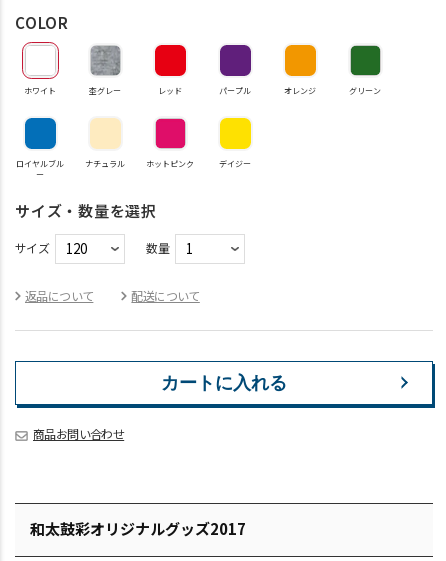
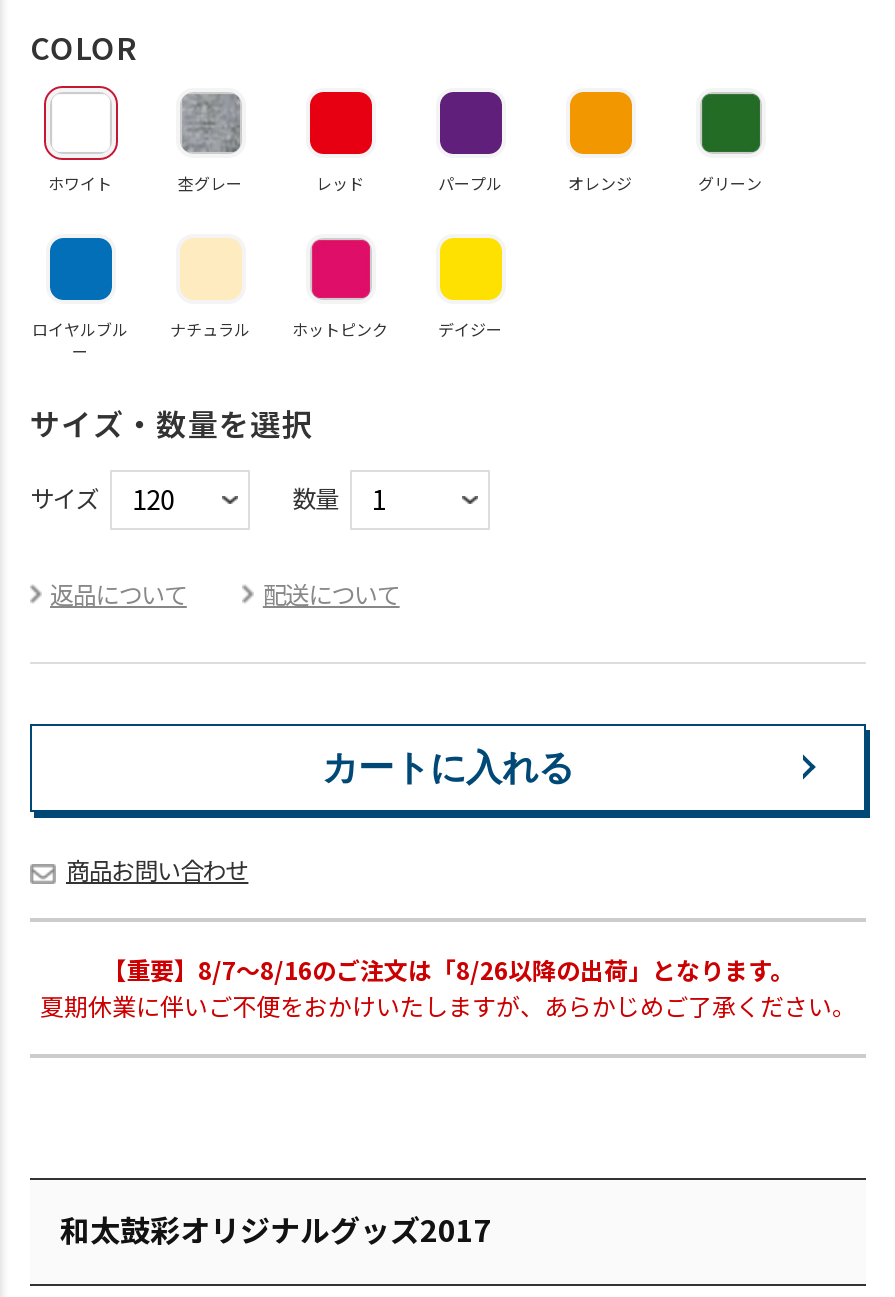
none -> [40,952,856,1022] 【重要】8/7〜8/16のご注文は「8/26以降の出荷」となります。 | 夏期休業に伴いご不便をおかけいたしますが、あらかじめご了承ください。

